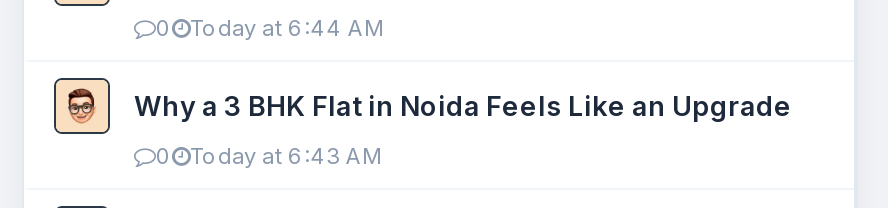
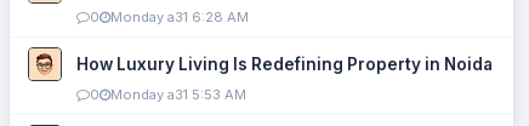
[156,14,384,42] 0 Today at 6:44 AM -> [90,8,249,25] 0 Monday a31 6:28 AM
[134,90,792,122] Why a 3 BHK Flat in Noida Feels Like an Upgrade -> [76,55,493,74] How Luxury Living Is Redefining Property in Noida
[156,142,382,170] 0 Today at 6:43 AM -> [90,86,246,103] 0 Monday a31 5:53 AM

